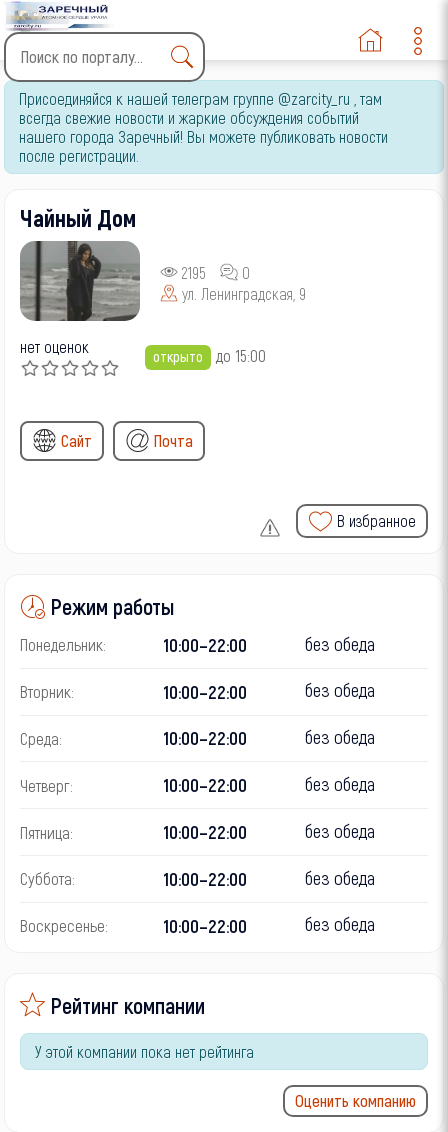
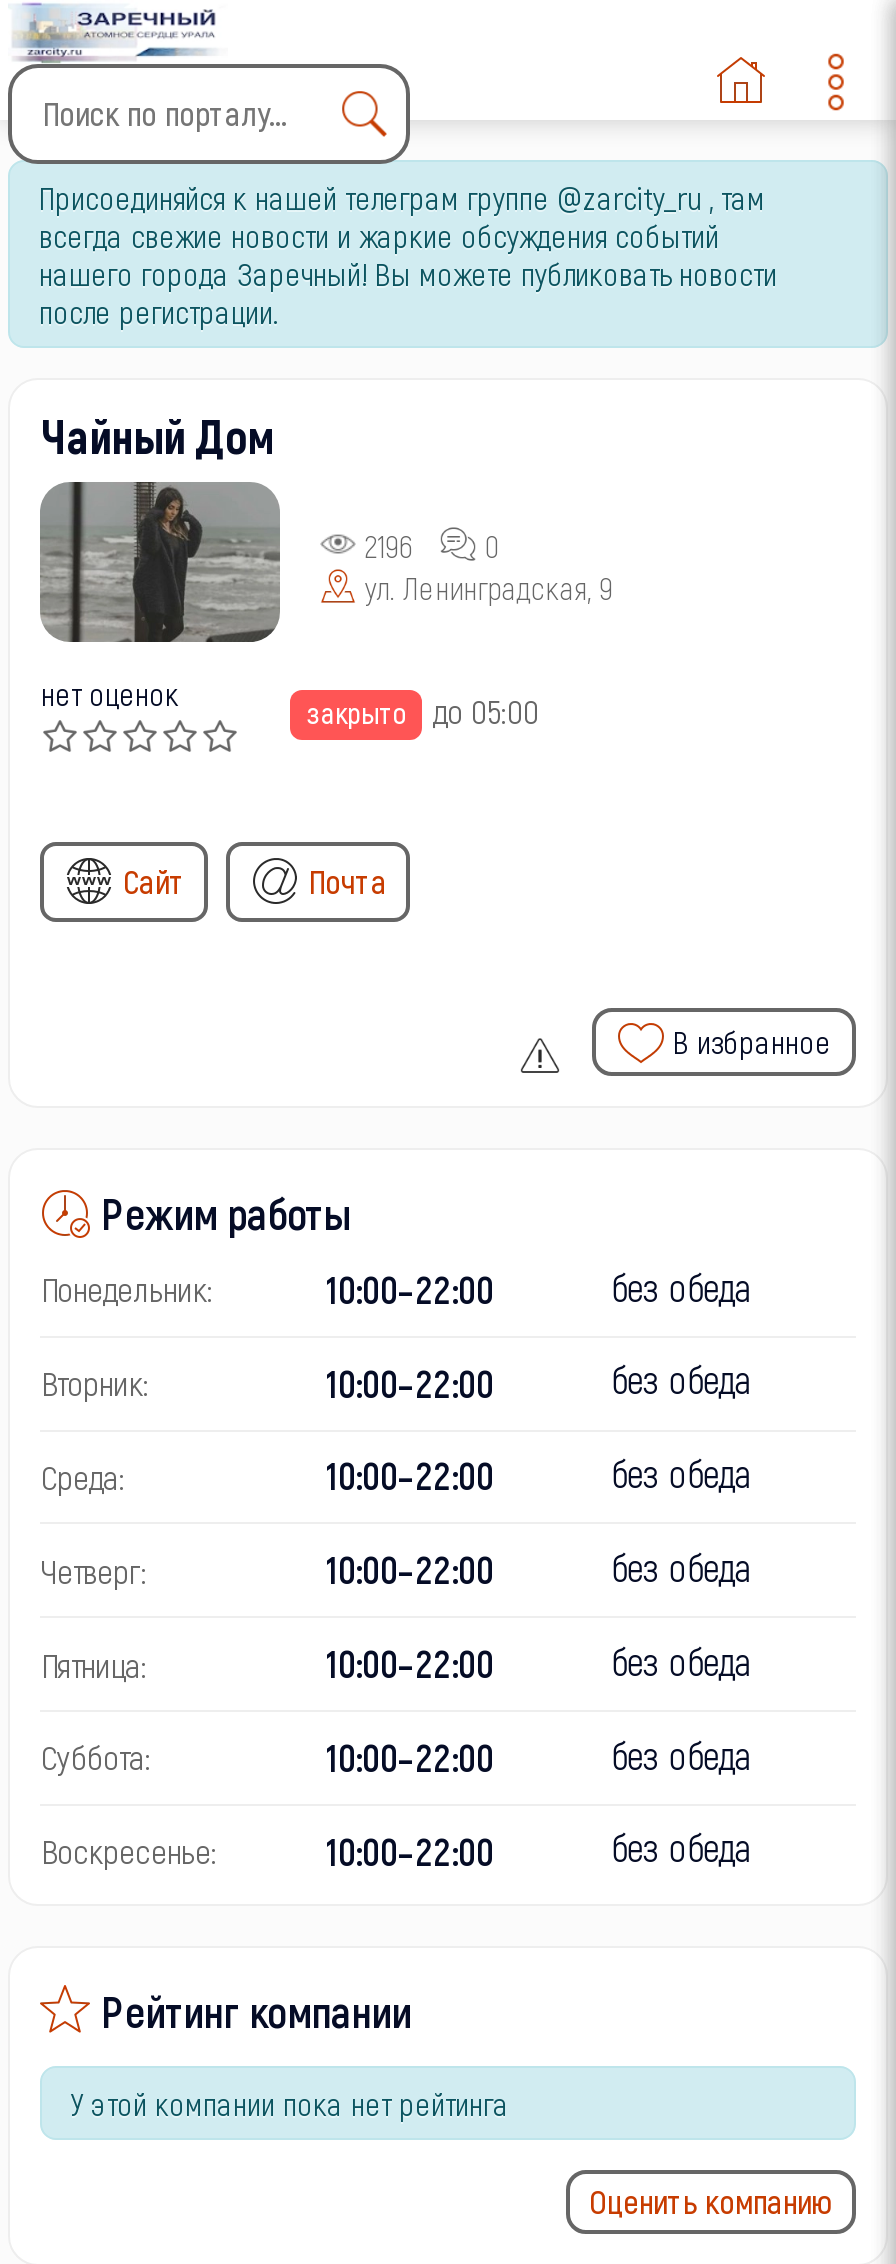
[182,263,250,282] 2195 0 -> [365,525,501,563] 2196 0
[153,344,266,364] открыто | до 15:00 -> [307,689,539,729] закрыто | до 05:00

